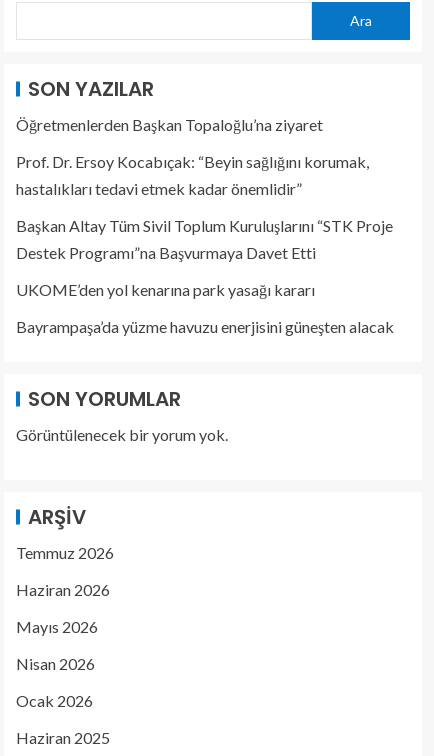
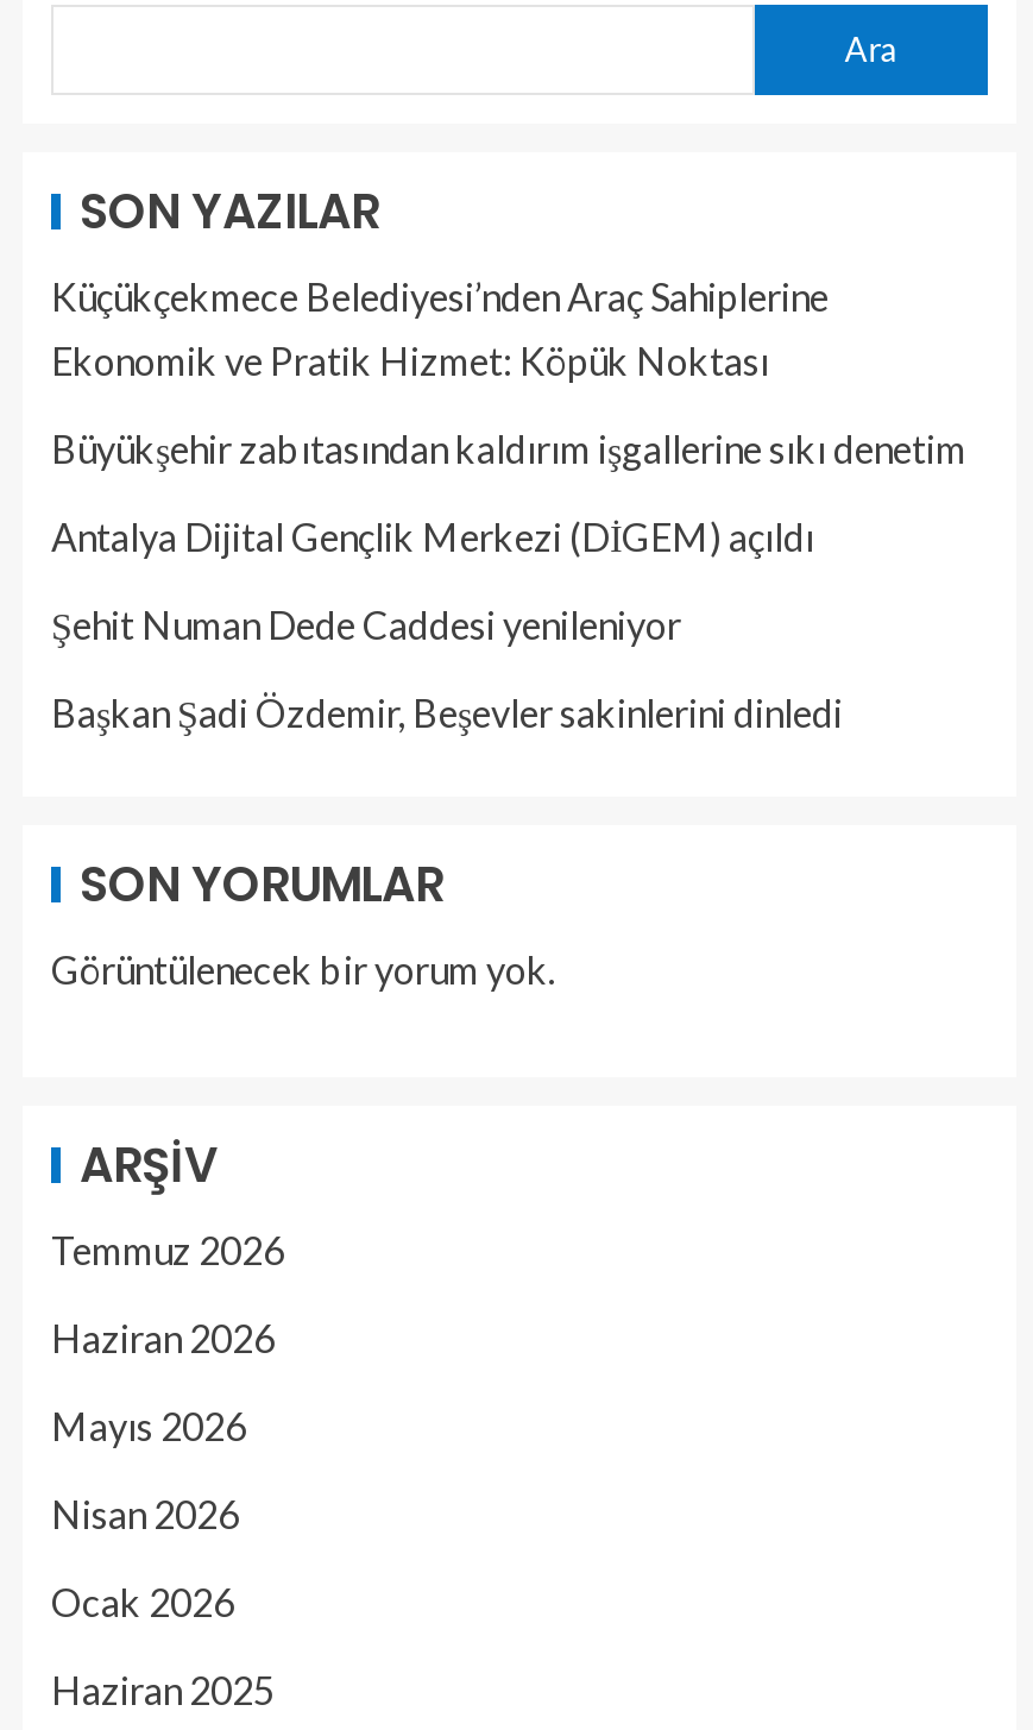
[16,115,323,134] Öğretmenlerden Başkan Topaloğlu’na ziyaret -> [51,273,829,382] Küçükçekmece Belediyesi’nden Araç Sahiplerine | Ekonomik ve Pratik Hizmet: Köpük Noktası
[16,152,369,198] Prof. Dr. Ersoy Kocabıçak: “Beyin sağlığını korumak, | hastalıkları tedavi etmek kadar önemlidir” -> [51,425,966,470] Büyükşehir zabıtasından kaldırım işgallerine sıkı denetim
[16,216,393,262] Başkan Altay Tüm Sivil Toplum Kuruluşlarını “STK Proje | Destek Programı”na Başvurmaya Davet Etti -> [51,513,814,558] Antalya Dijital Gençlik Merkezi (DİGEM) açıldı
[16,280,315,299] UKOME’den yol kenarına park yasağı kararı -> [51,601,681,646] Şehit Numan Dede Caddesi yenileniyor
[16,317,394,336] Bayrampaşa’da yüzme havuzu enerjisini güneşten alacak -> [51,689,843,734] Başkan Şadi Özdemir, Beşevler sakinlerini dinledi

